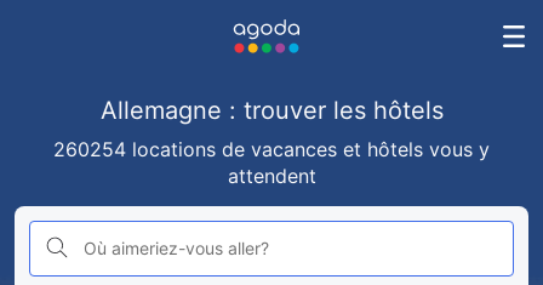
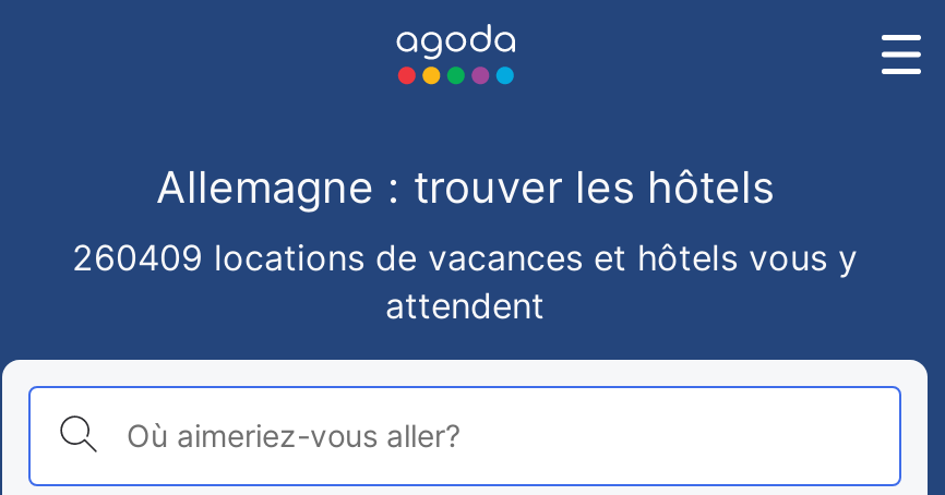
[53,137,490,161] 260254 locations de vacances et hôtels vous y -> [72,236,858,279] 260409 locations de vacances et hôtels vous y

